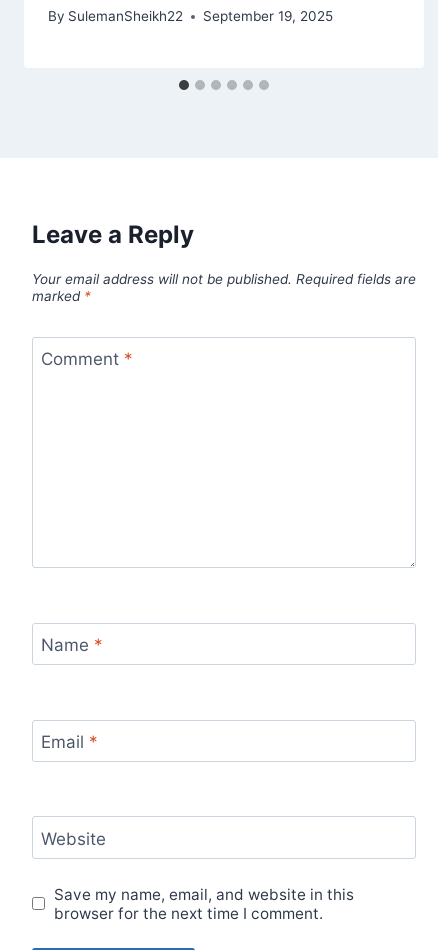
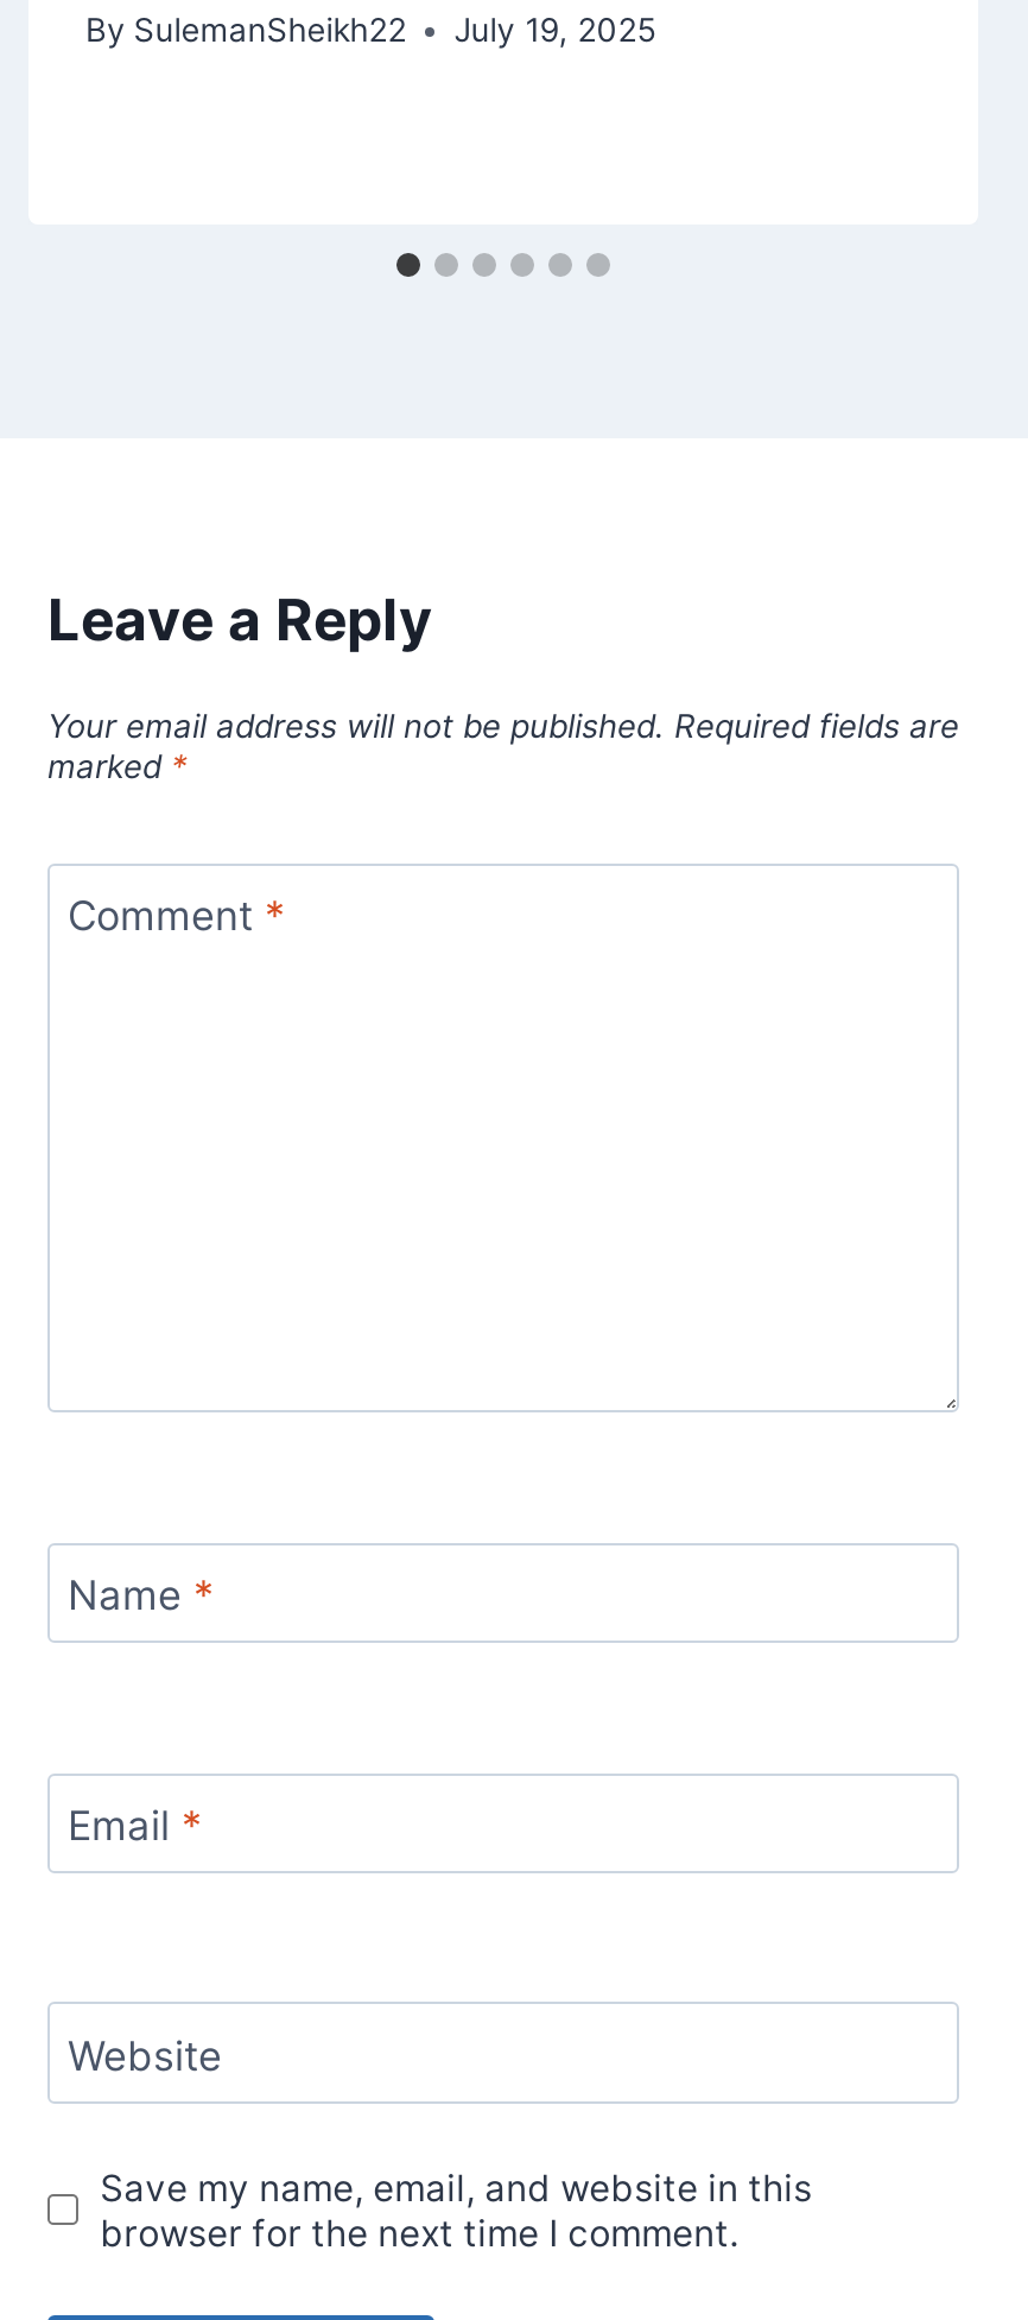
[48,8,333,24] By SulemanSheikh22 September 19, 2025 -> [85,12,656,50] By SulemanSheikh22 July 19, 2025

